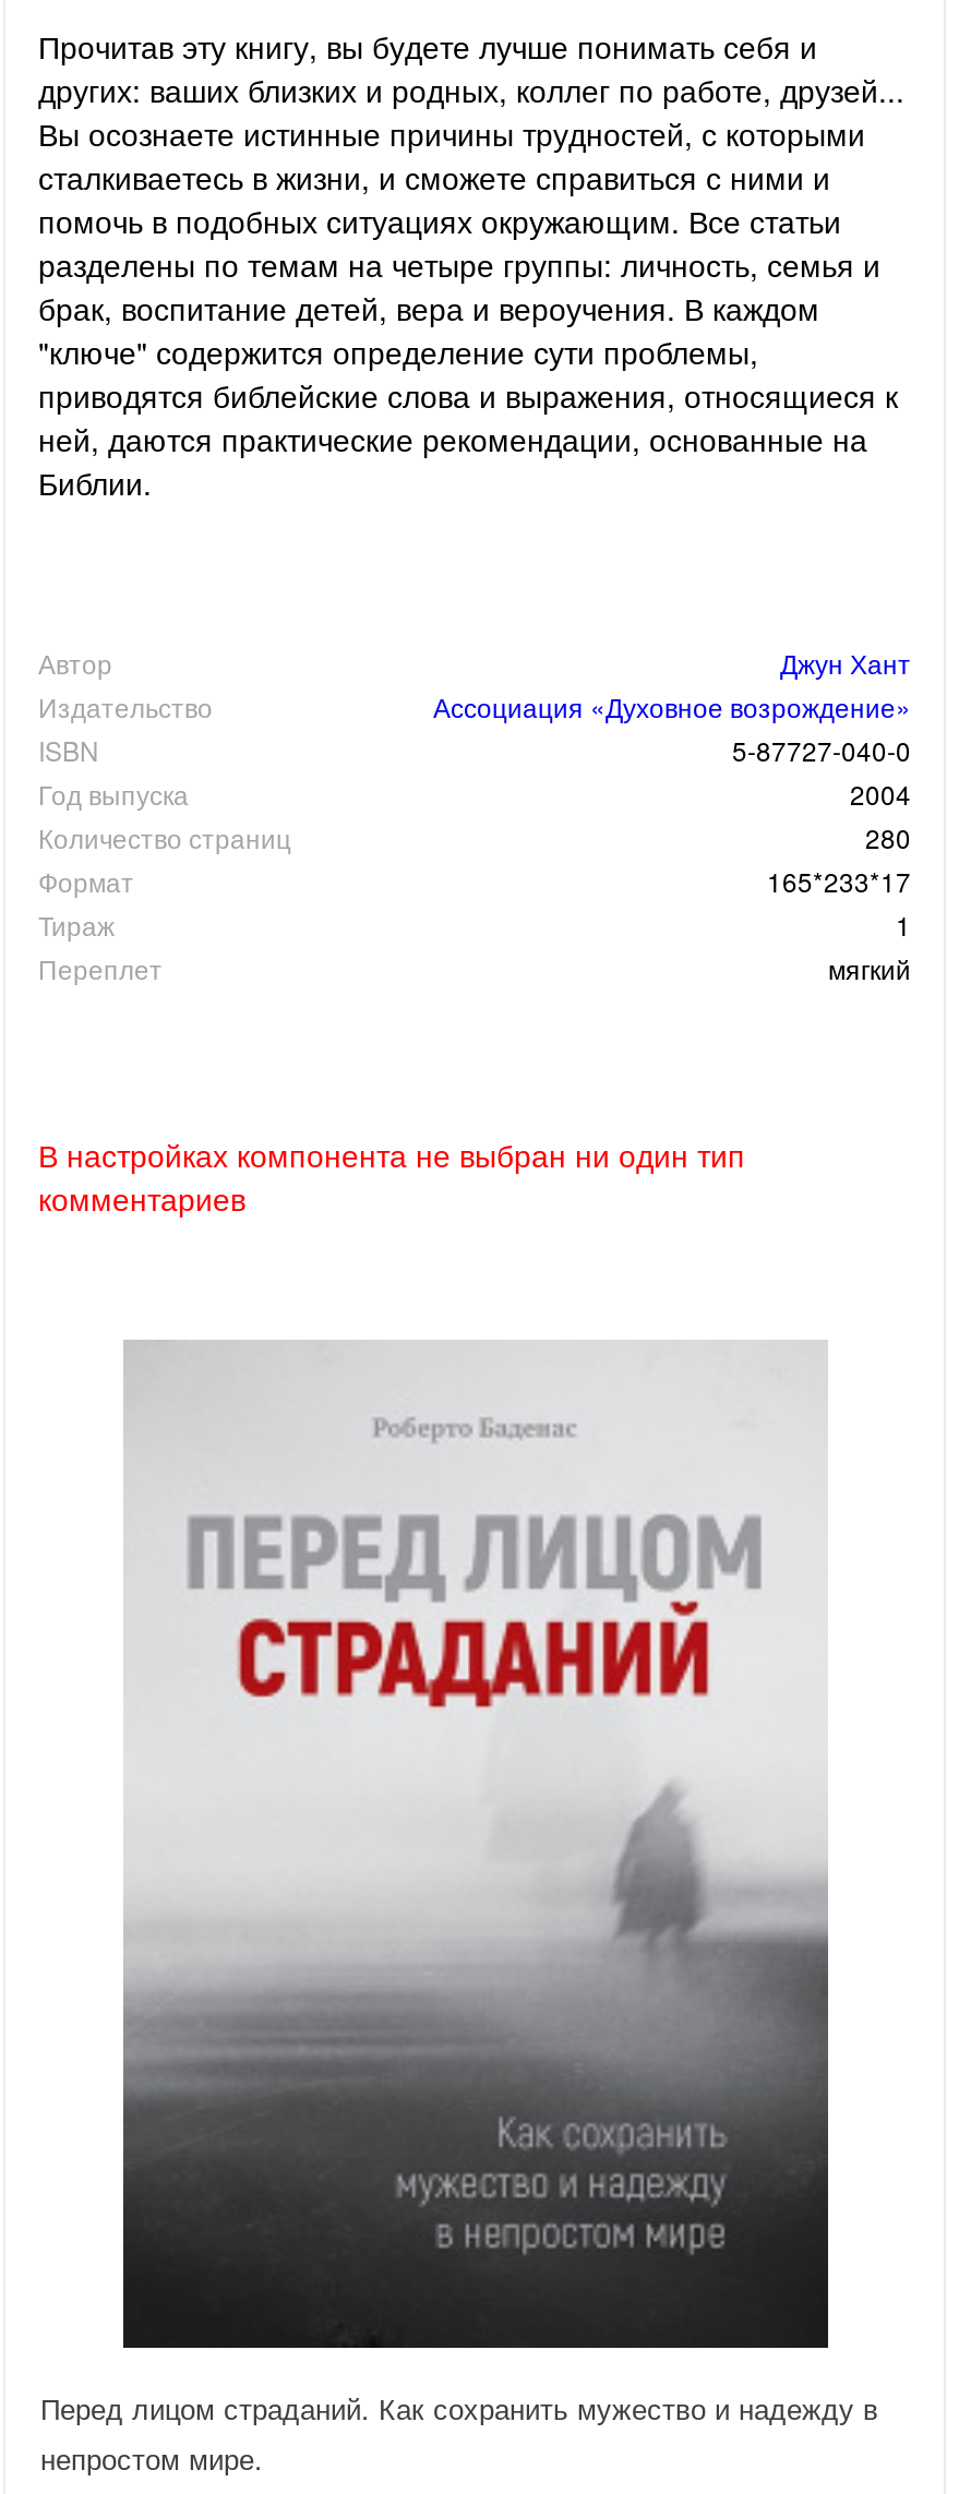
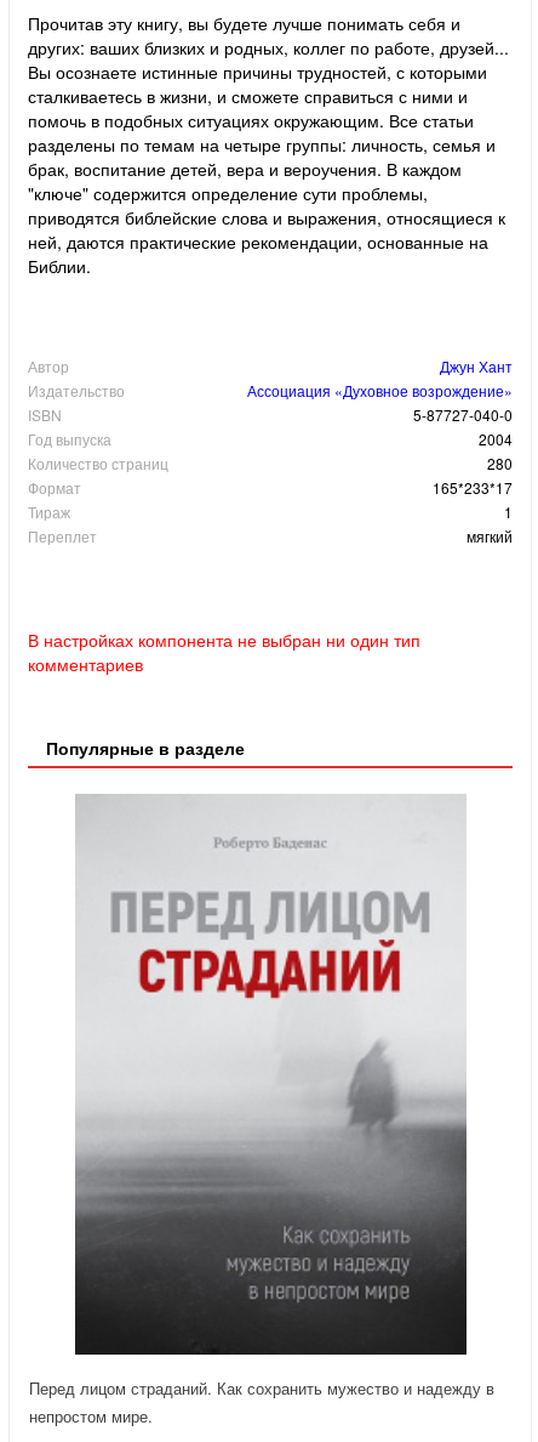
none -> [46,735,245,760] Популярные в разделе

